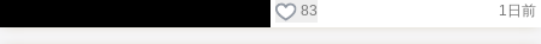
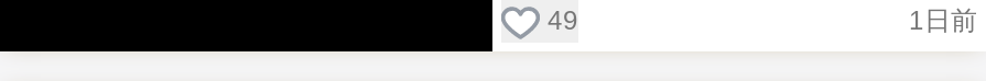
[301,3,318,19] 83 -> [548,5,578,35] 49

